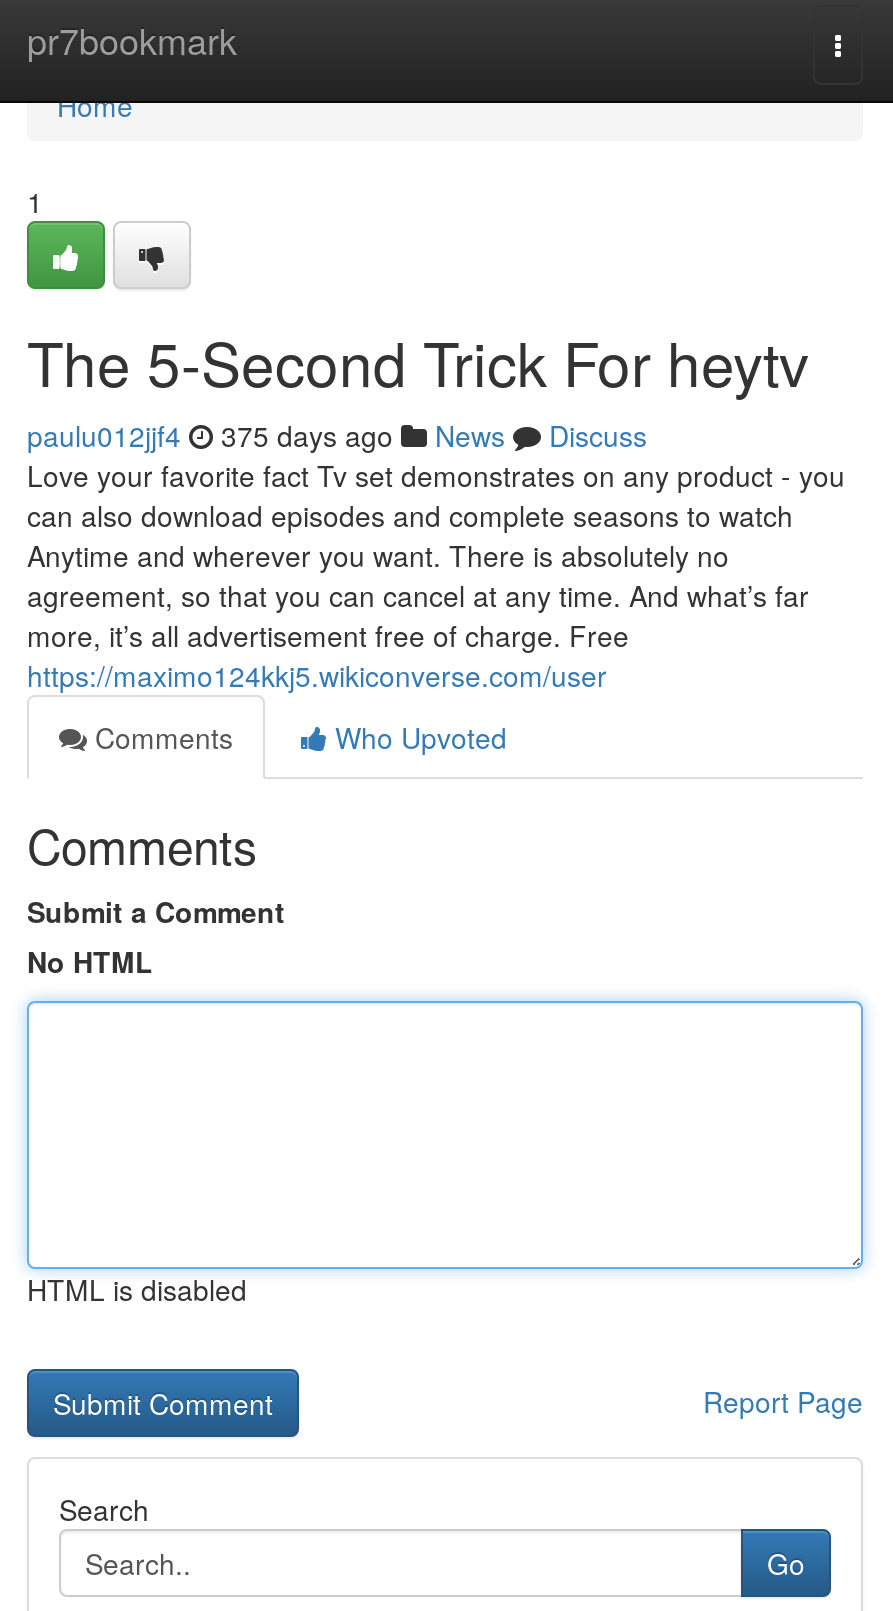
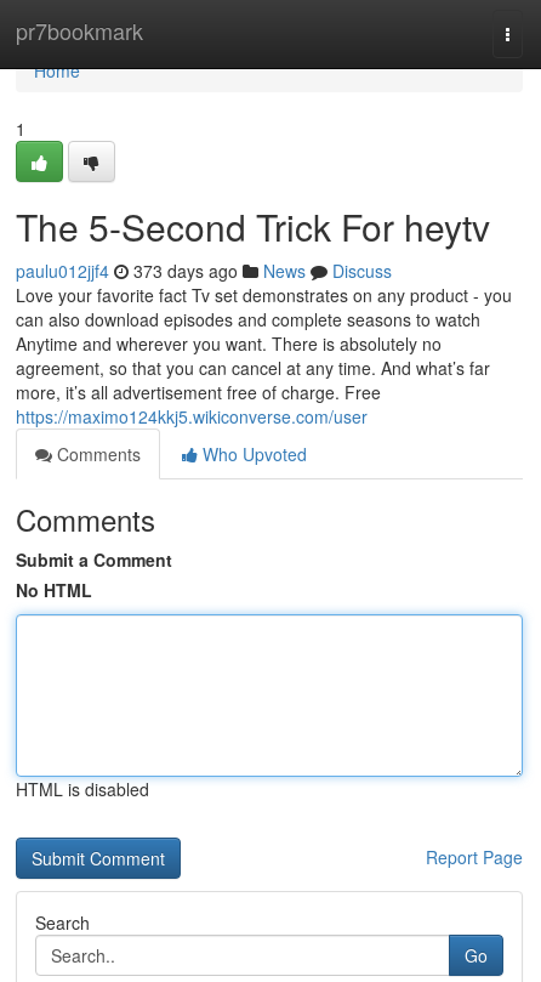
[27,415,647,455] paulu012jjf4 375 days ago News Discuss -> [16,259,392,283] paulu012jjf4 373 days ago News Discuss

